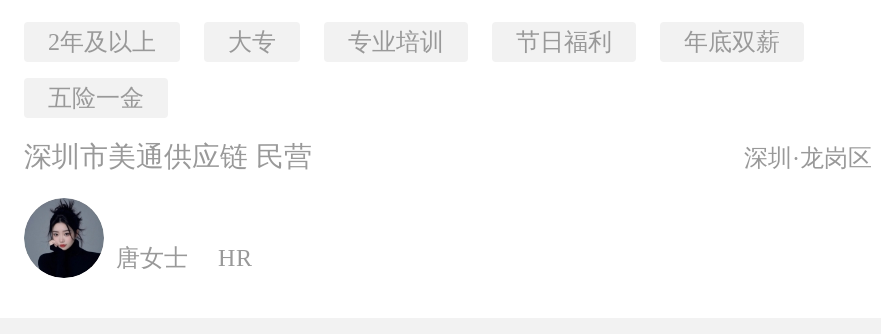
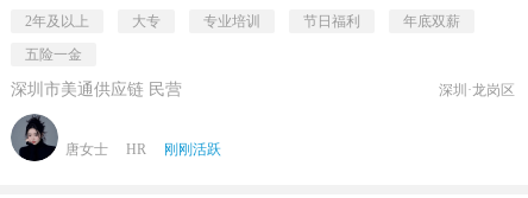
none -> [164,141,221,158] 刚刚活跃

